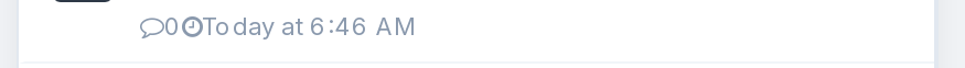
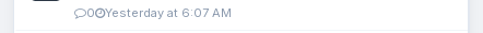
[202,11,416,42] Today at 6:46 AM -> [105,5,232,20] Yesterday at 6:07 AM

